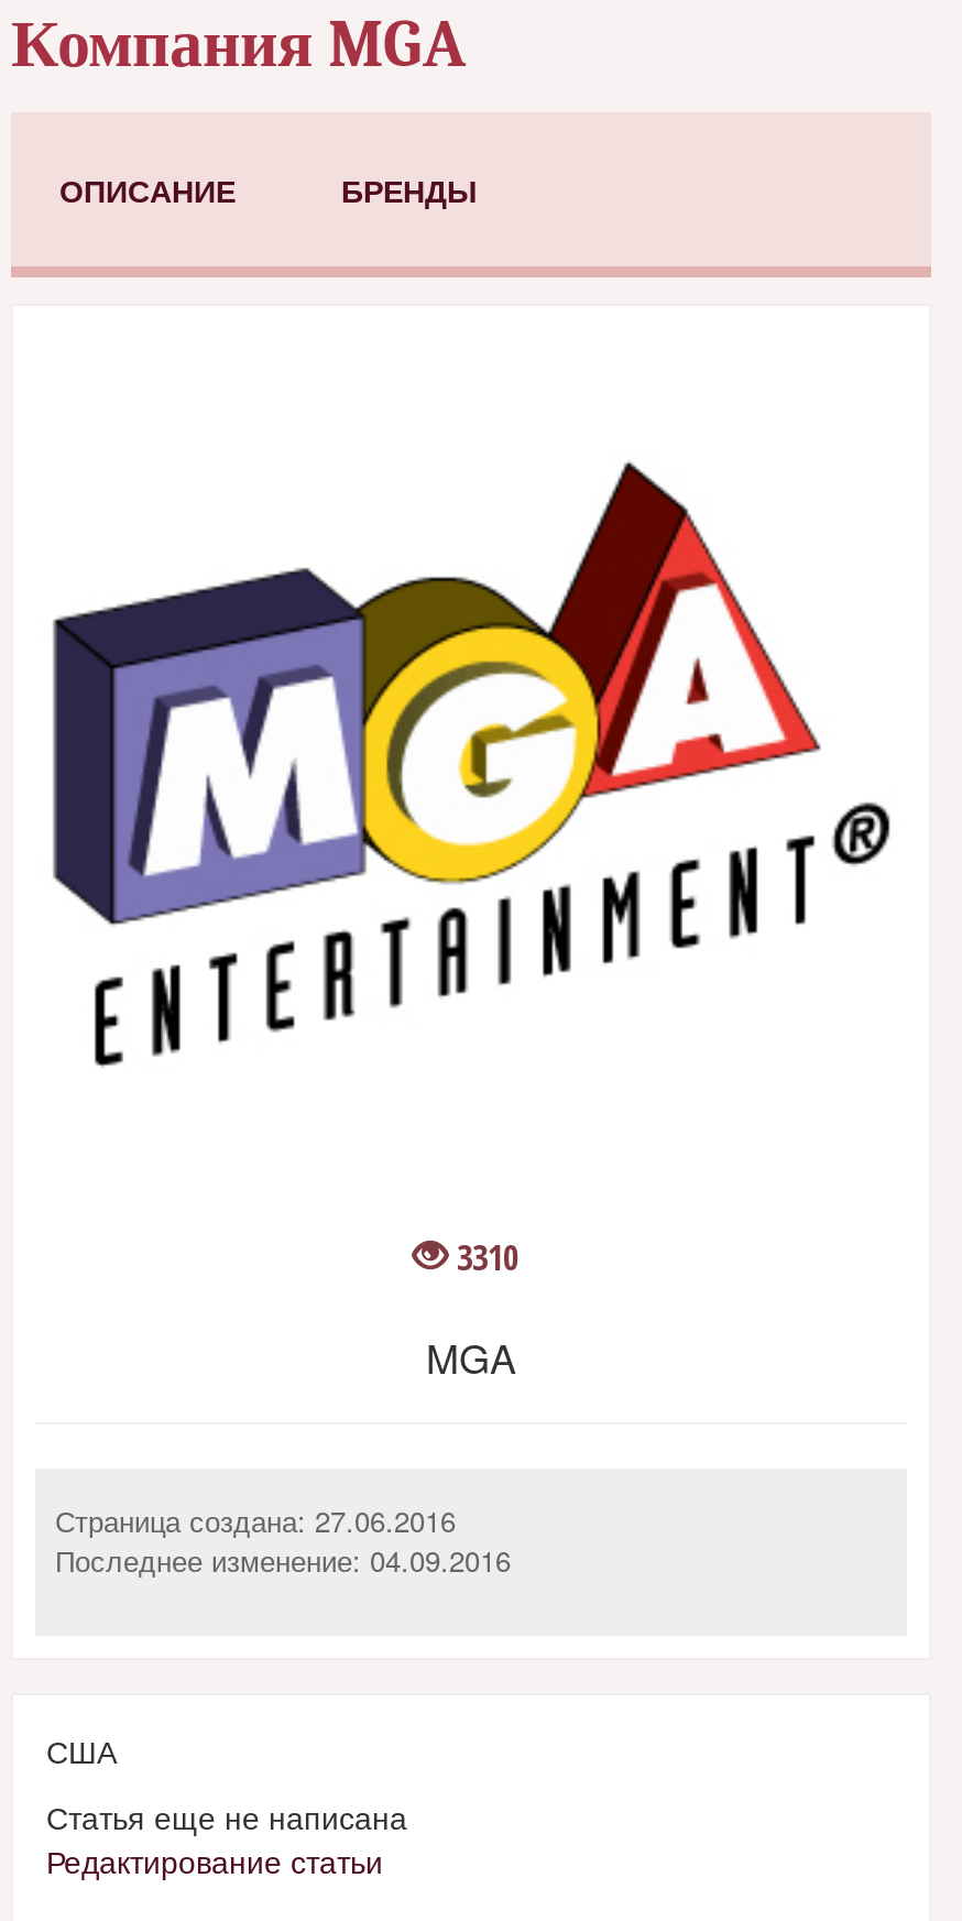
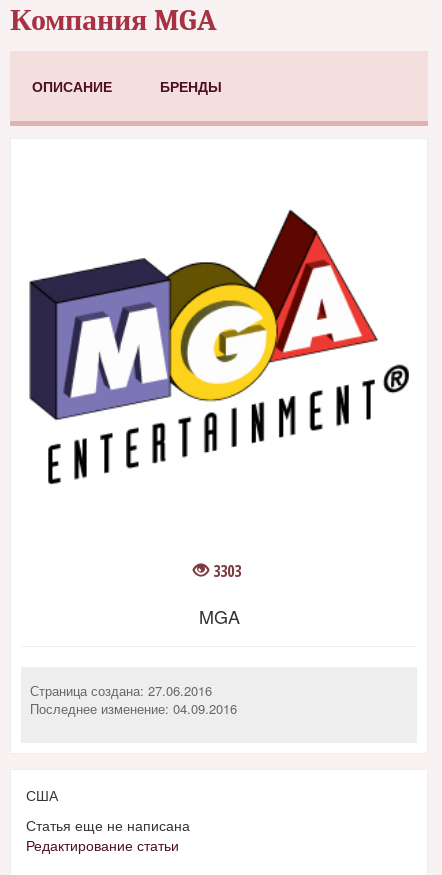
[448,1233,518,1281] 3310 -> [208,560,240,582] 3303

